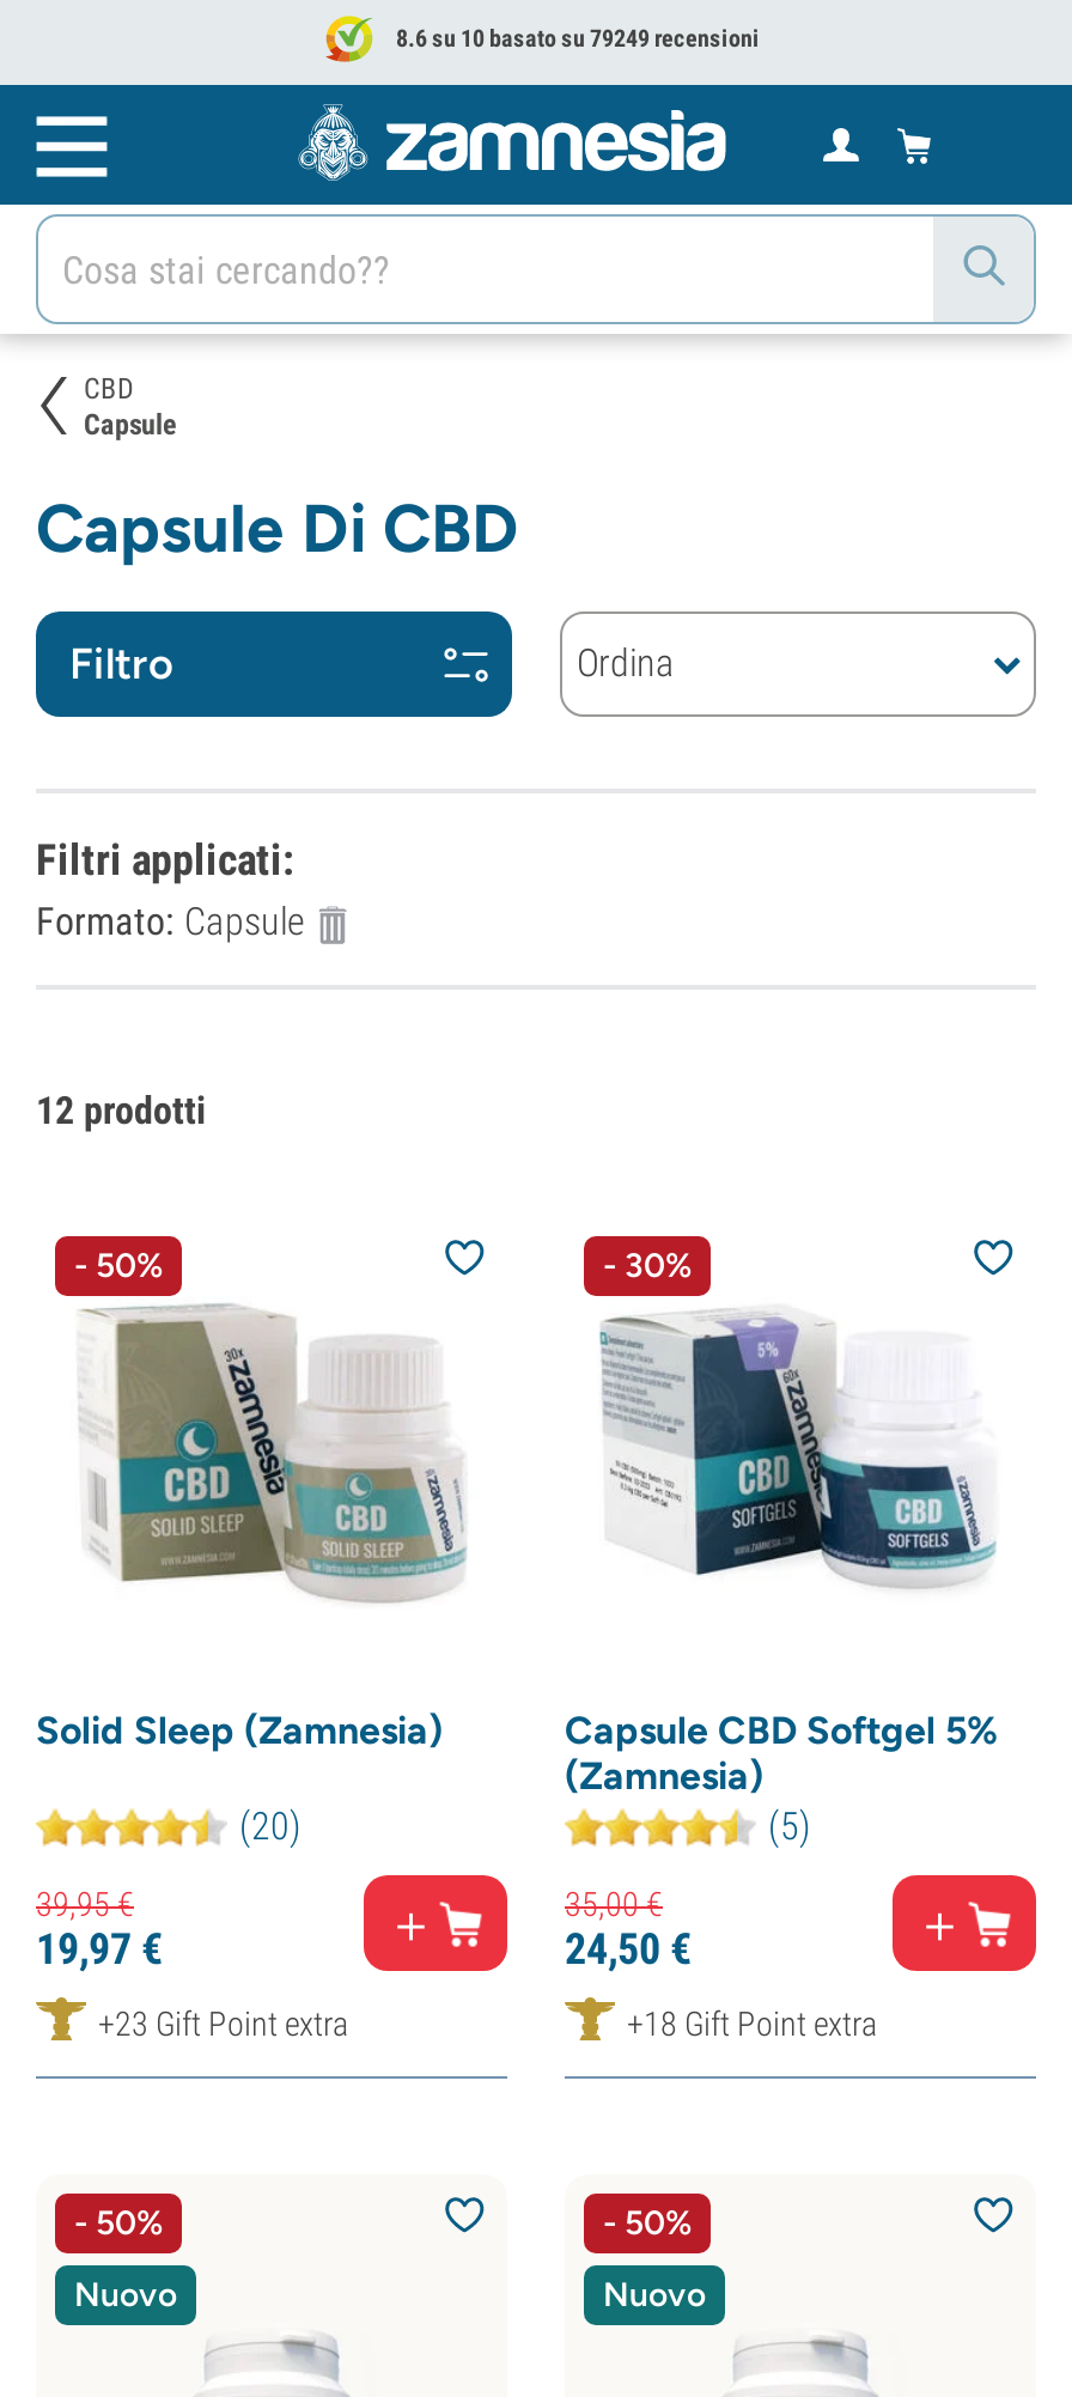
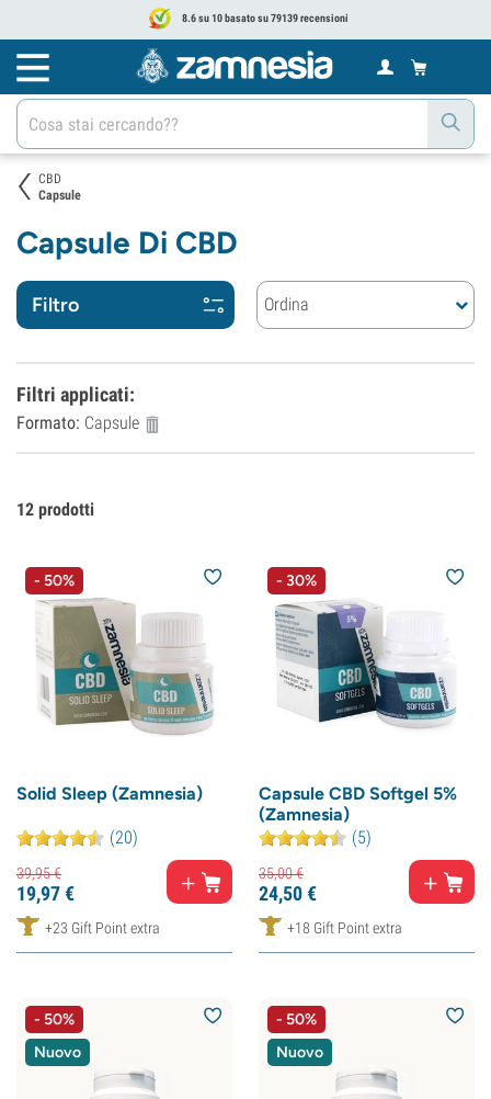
[391,25,760,51] 8.6 su 10 basato su 79249 recensioni -> [179,12,348,24] 8.6 su 10 basato su 79139 recensioni

